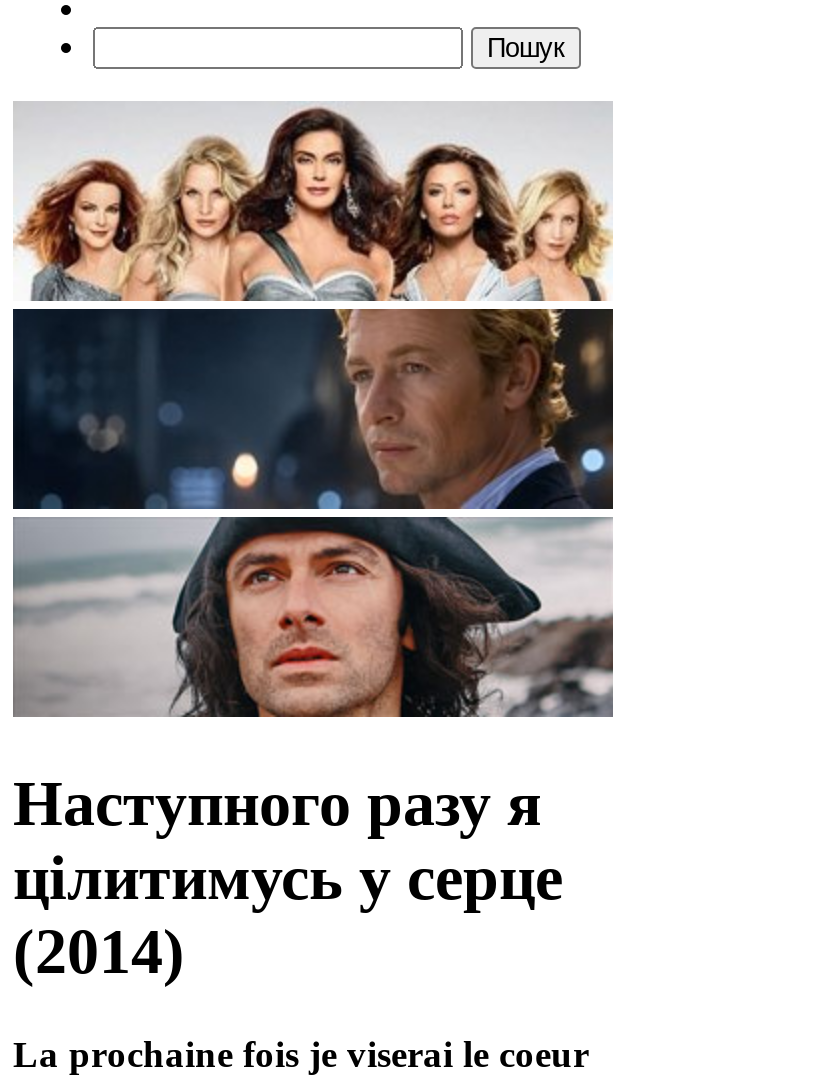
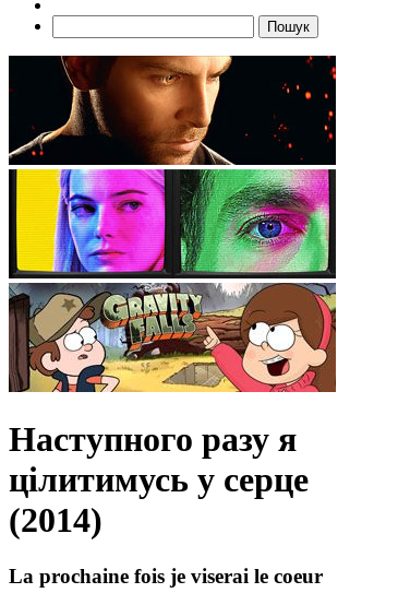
[11,101,615,719] [image] -> [8,55,337,393] [image]

